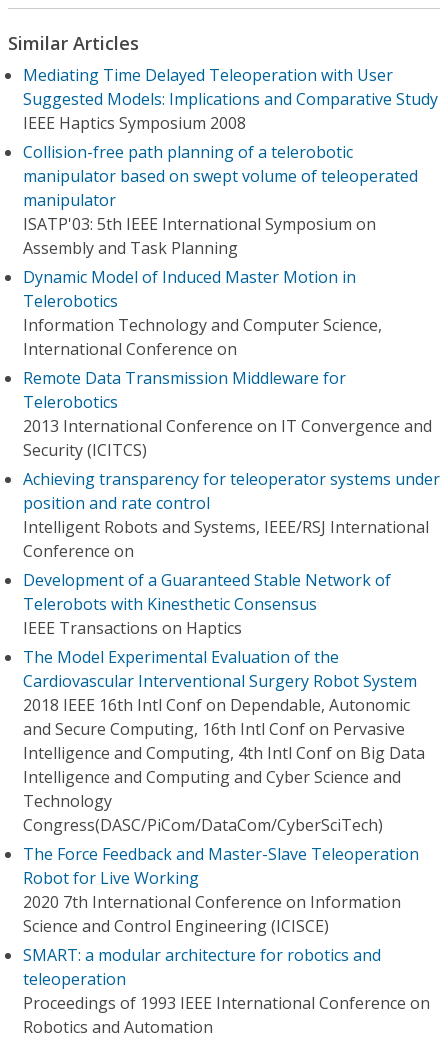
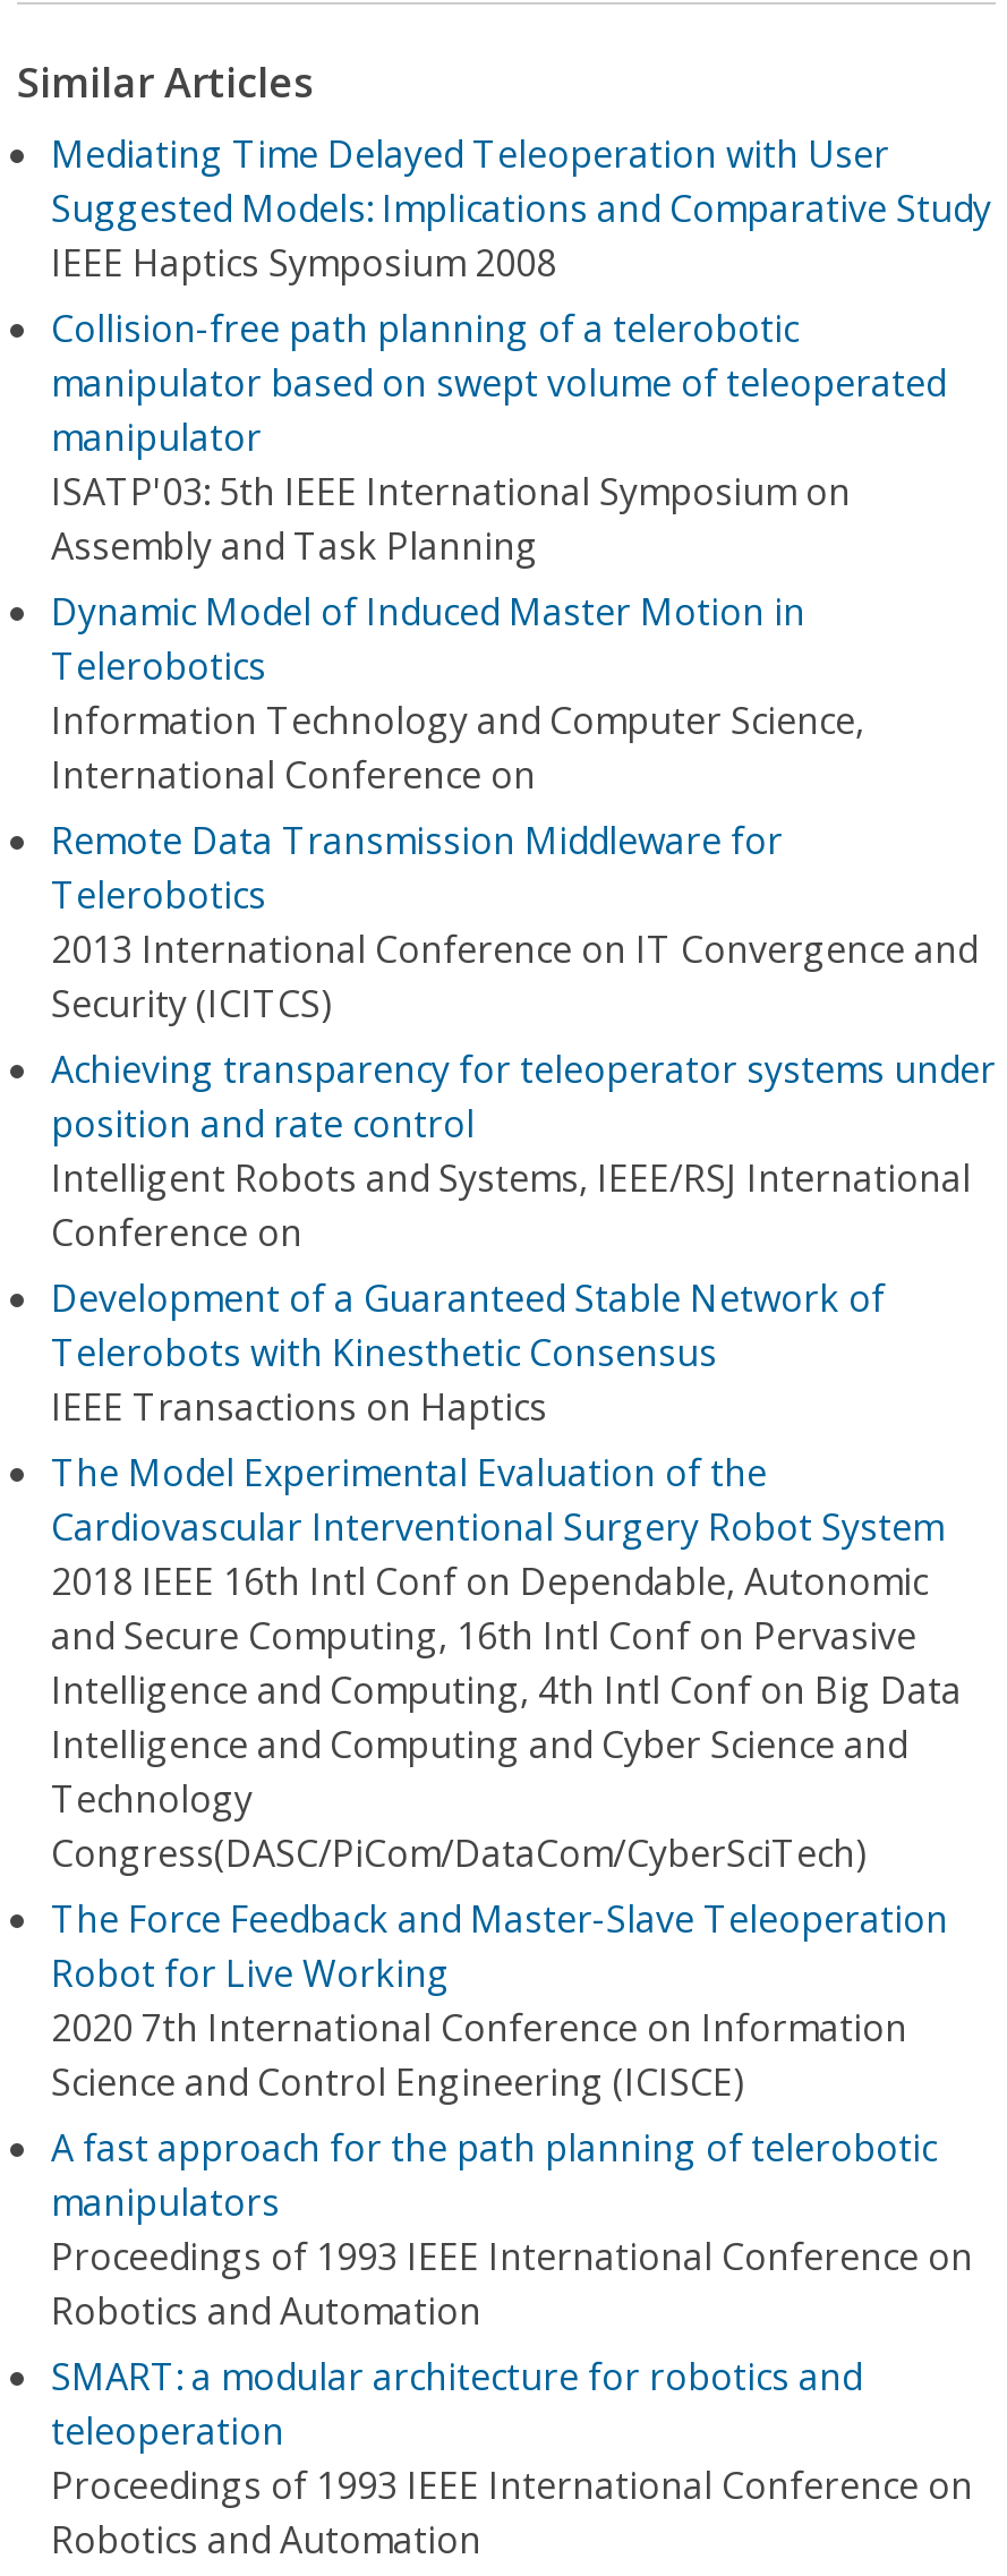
none -> [51,2123,973,2336] A fast approach for the path planning of telerobotic | manipulators | Proceedings of 1993 IEEE International Conference on | Robotics and Automation

